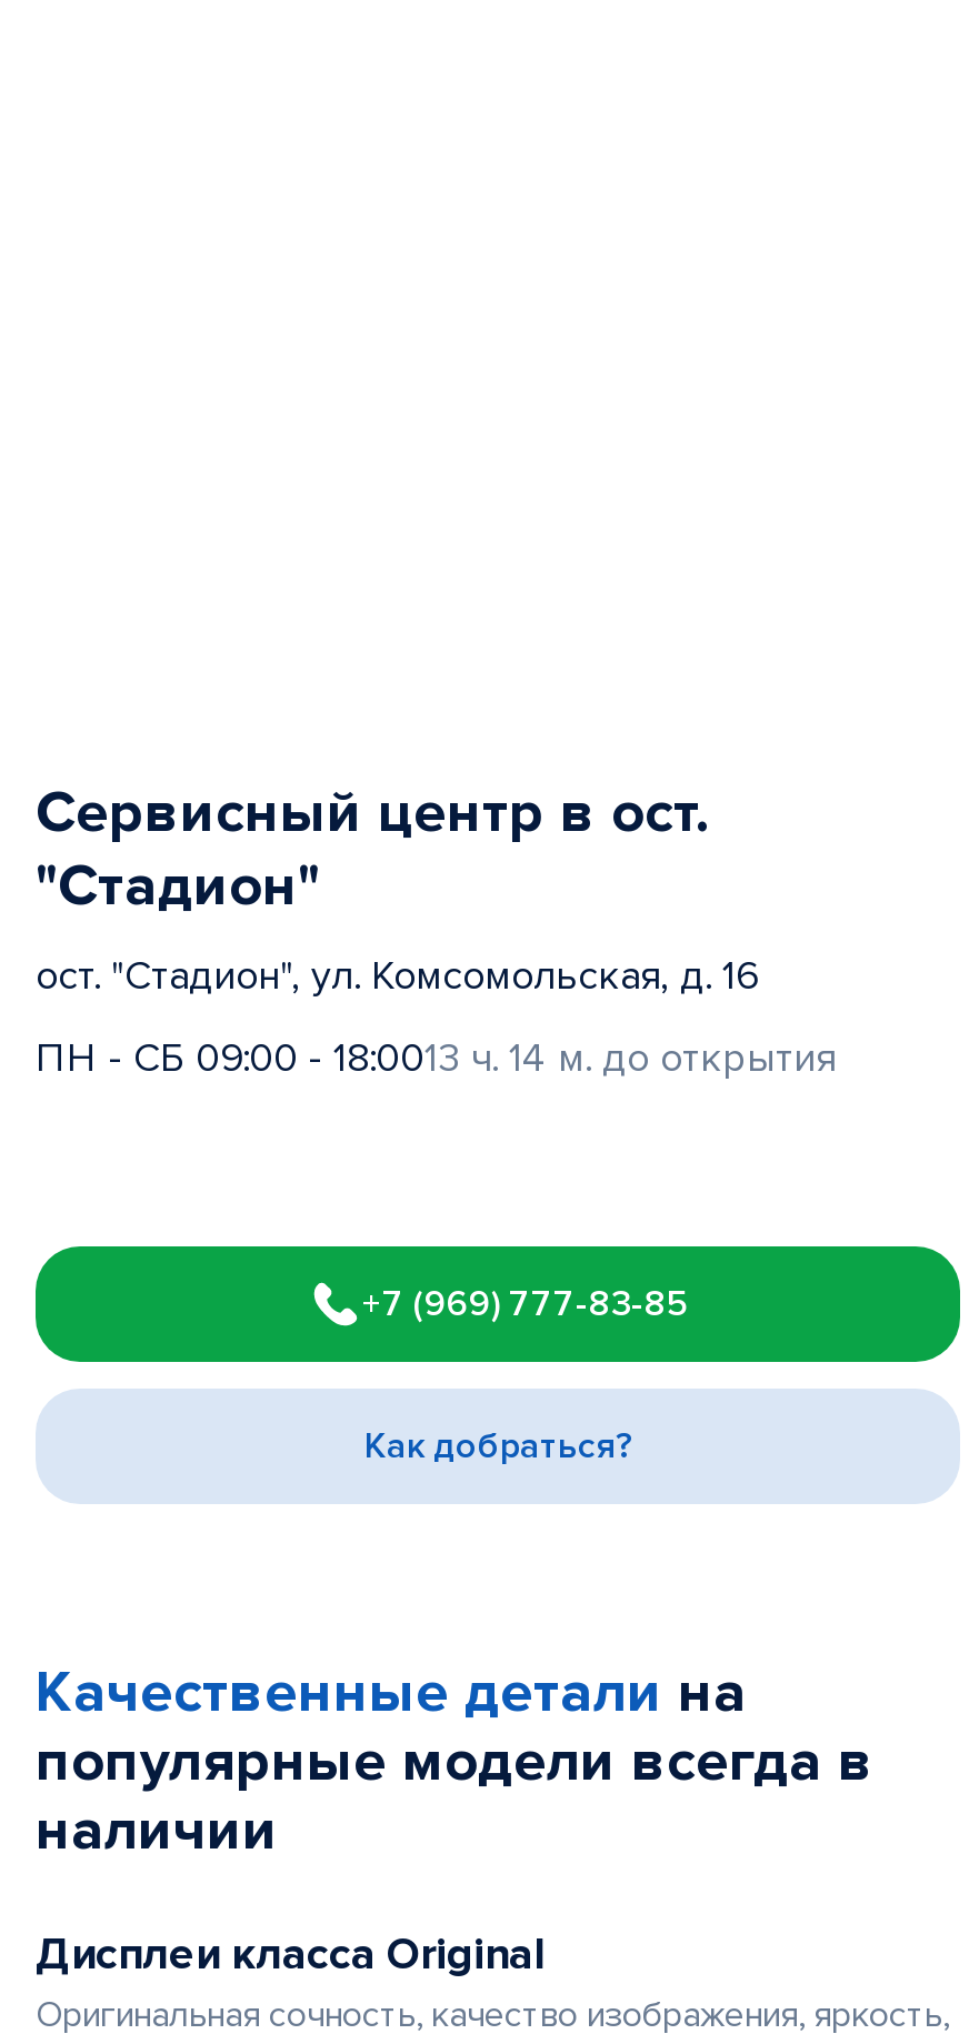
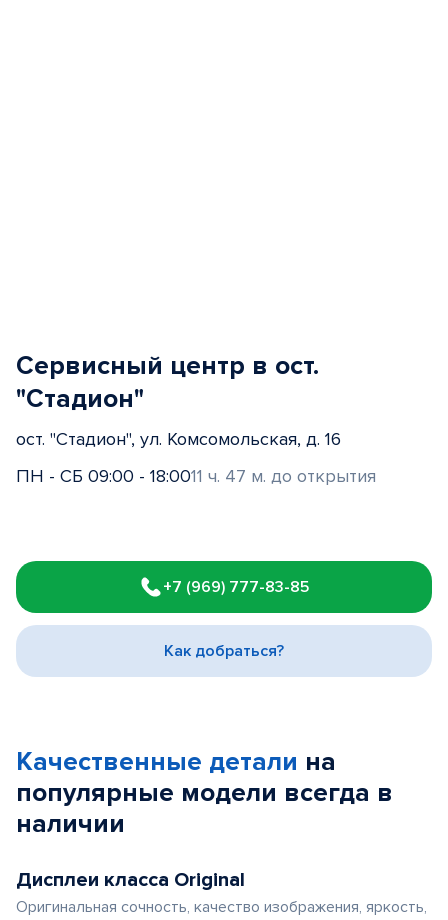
[36,1033,836,1082] ПН - СБ 09:00 - 18:0013 ч. 14 м. до открытия -> [16,465,376,487] ПН - СБ 09:00 - 18:0011 ч. 47 м. до открытия

